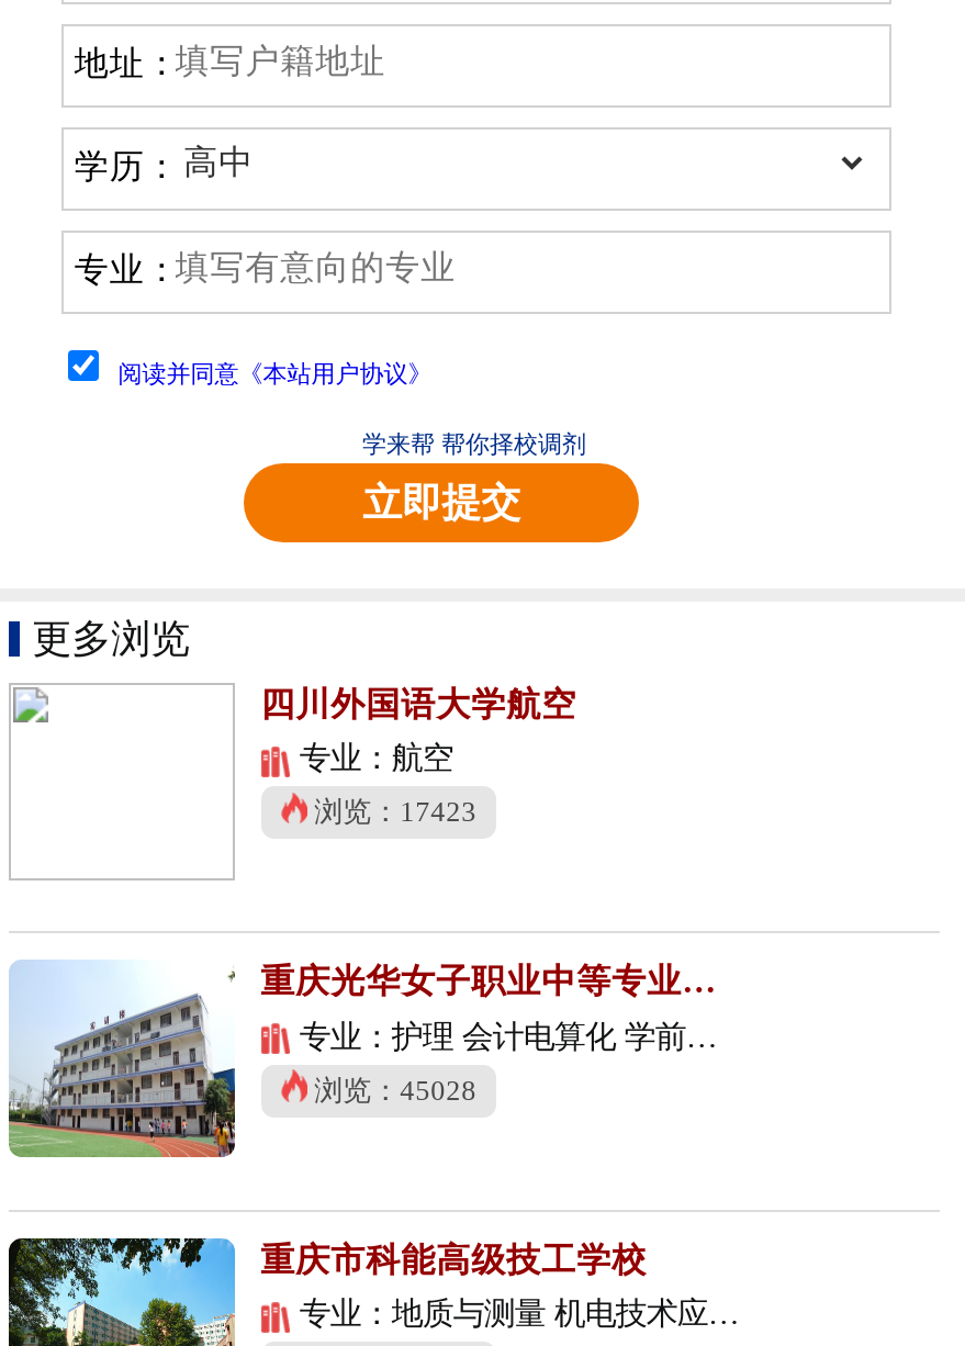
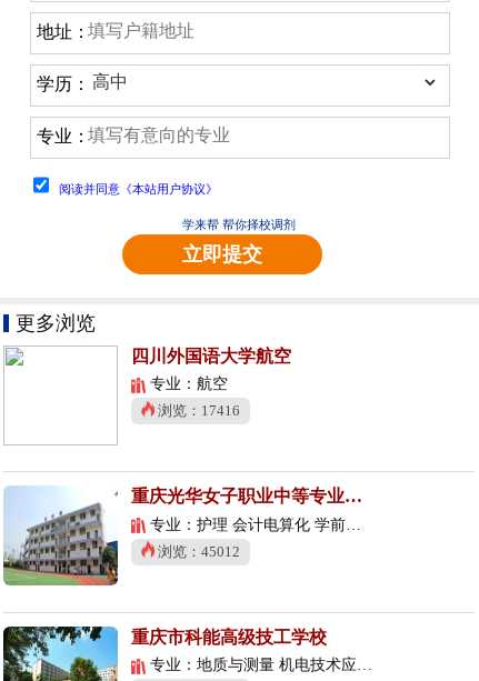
[314,795,477,828] 浏览：17423 -> [158,402,240,419] 浏览：17416
[314,1073,477,1106] 浏览：45028 -> [158,543,240,559] 浏览：45012

